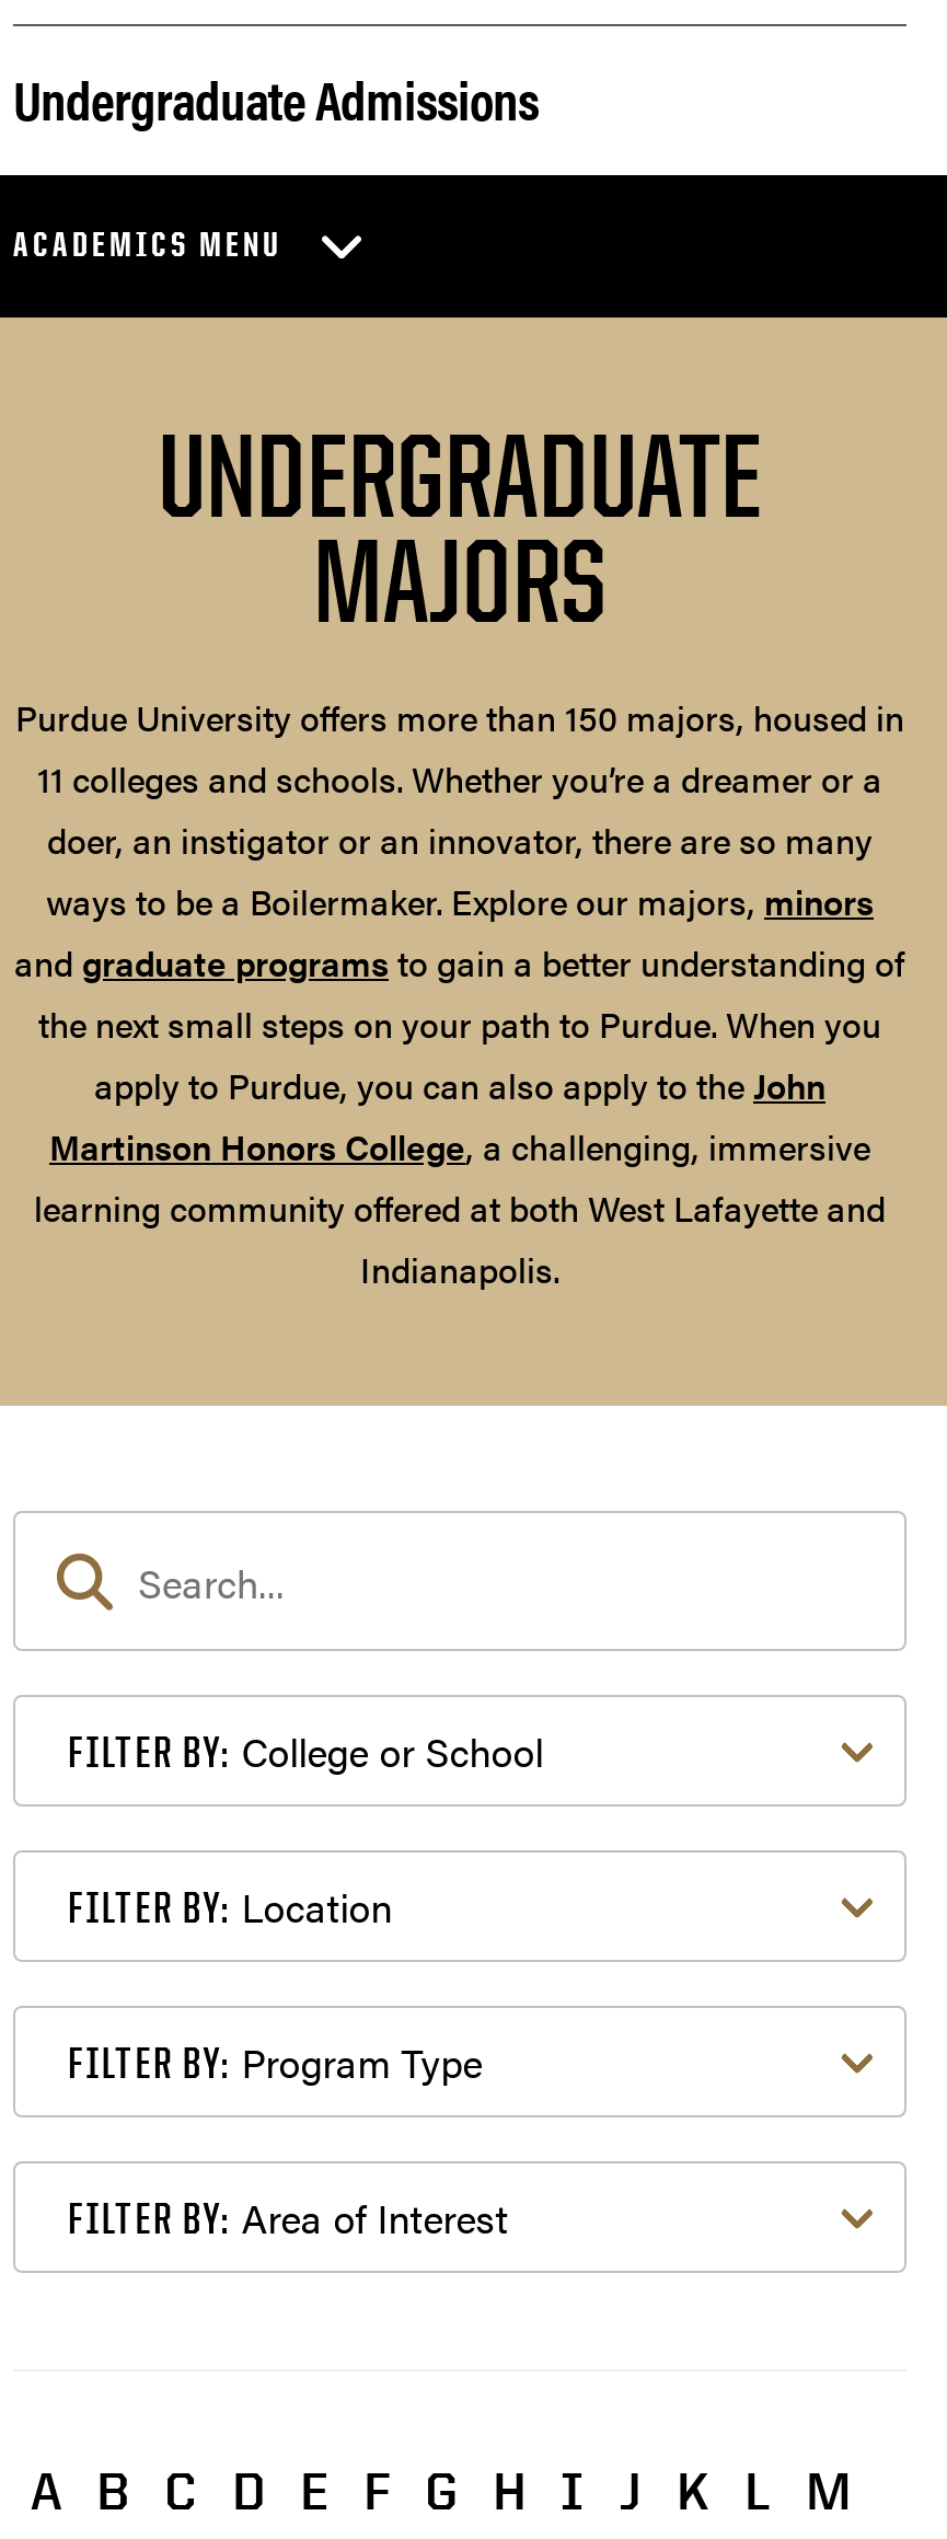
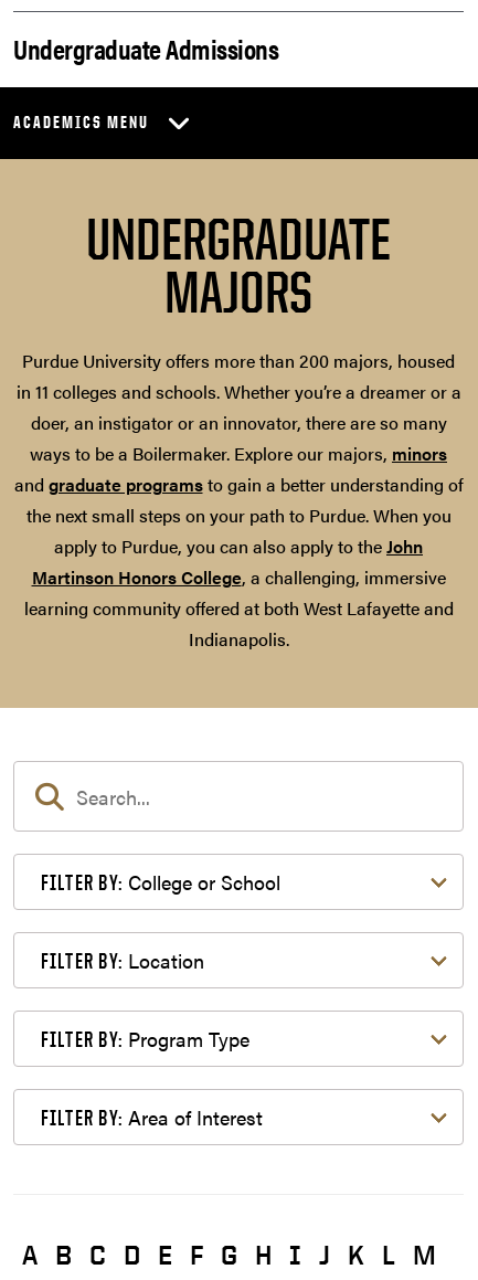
[15,692,904,804] Purdue University offers more than 150 majors, housed in | 11 colleges and schools. Whether you’re a dreamer or a -> [16,348,461,404] Purdue University offers more than 200 majors, housed | in 11 colleges and schools. Whether you’re a dreamer or a

